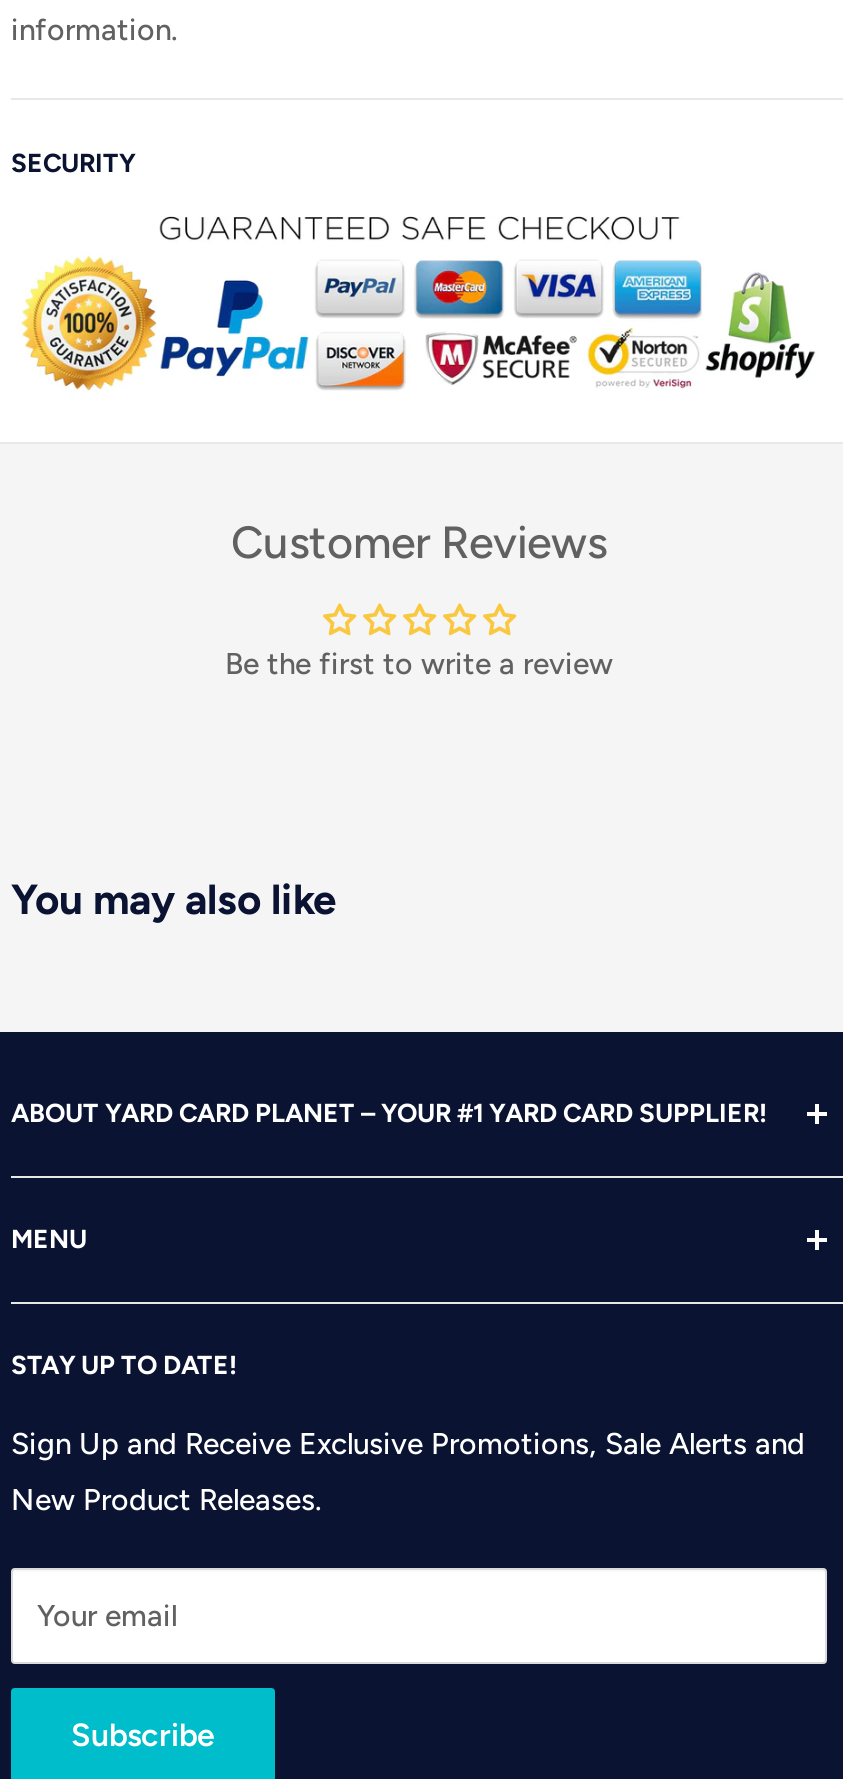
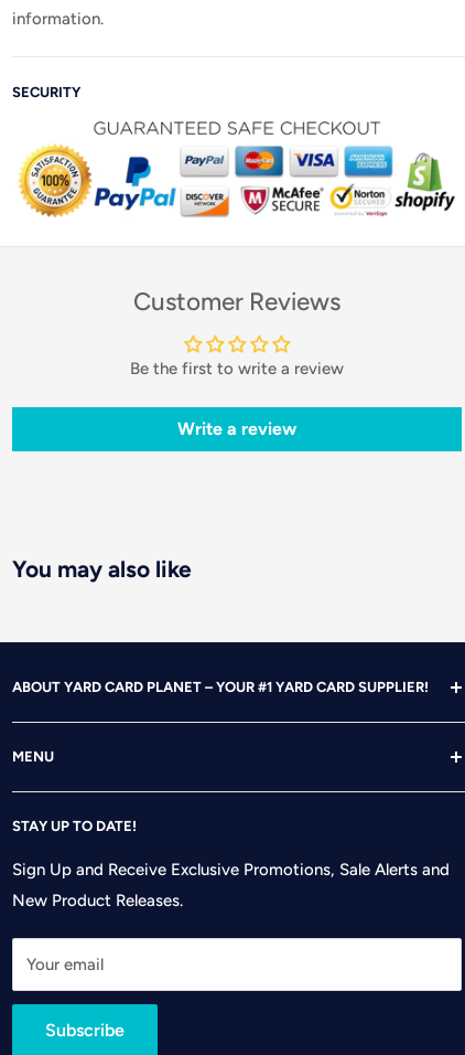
none -> [177,418,296,439] Write a review

